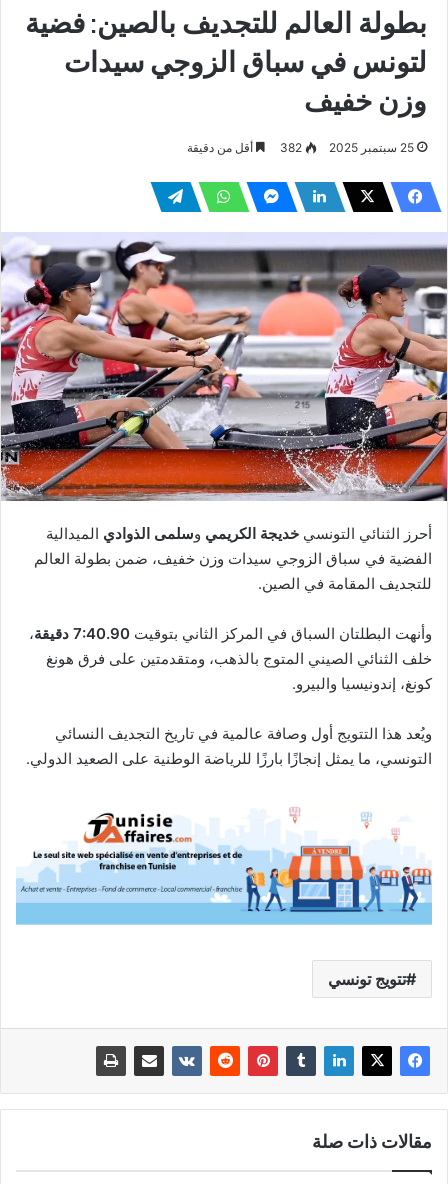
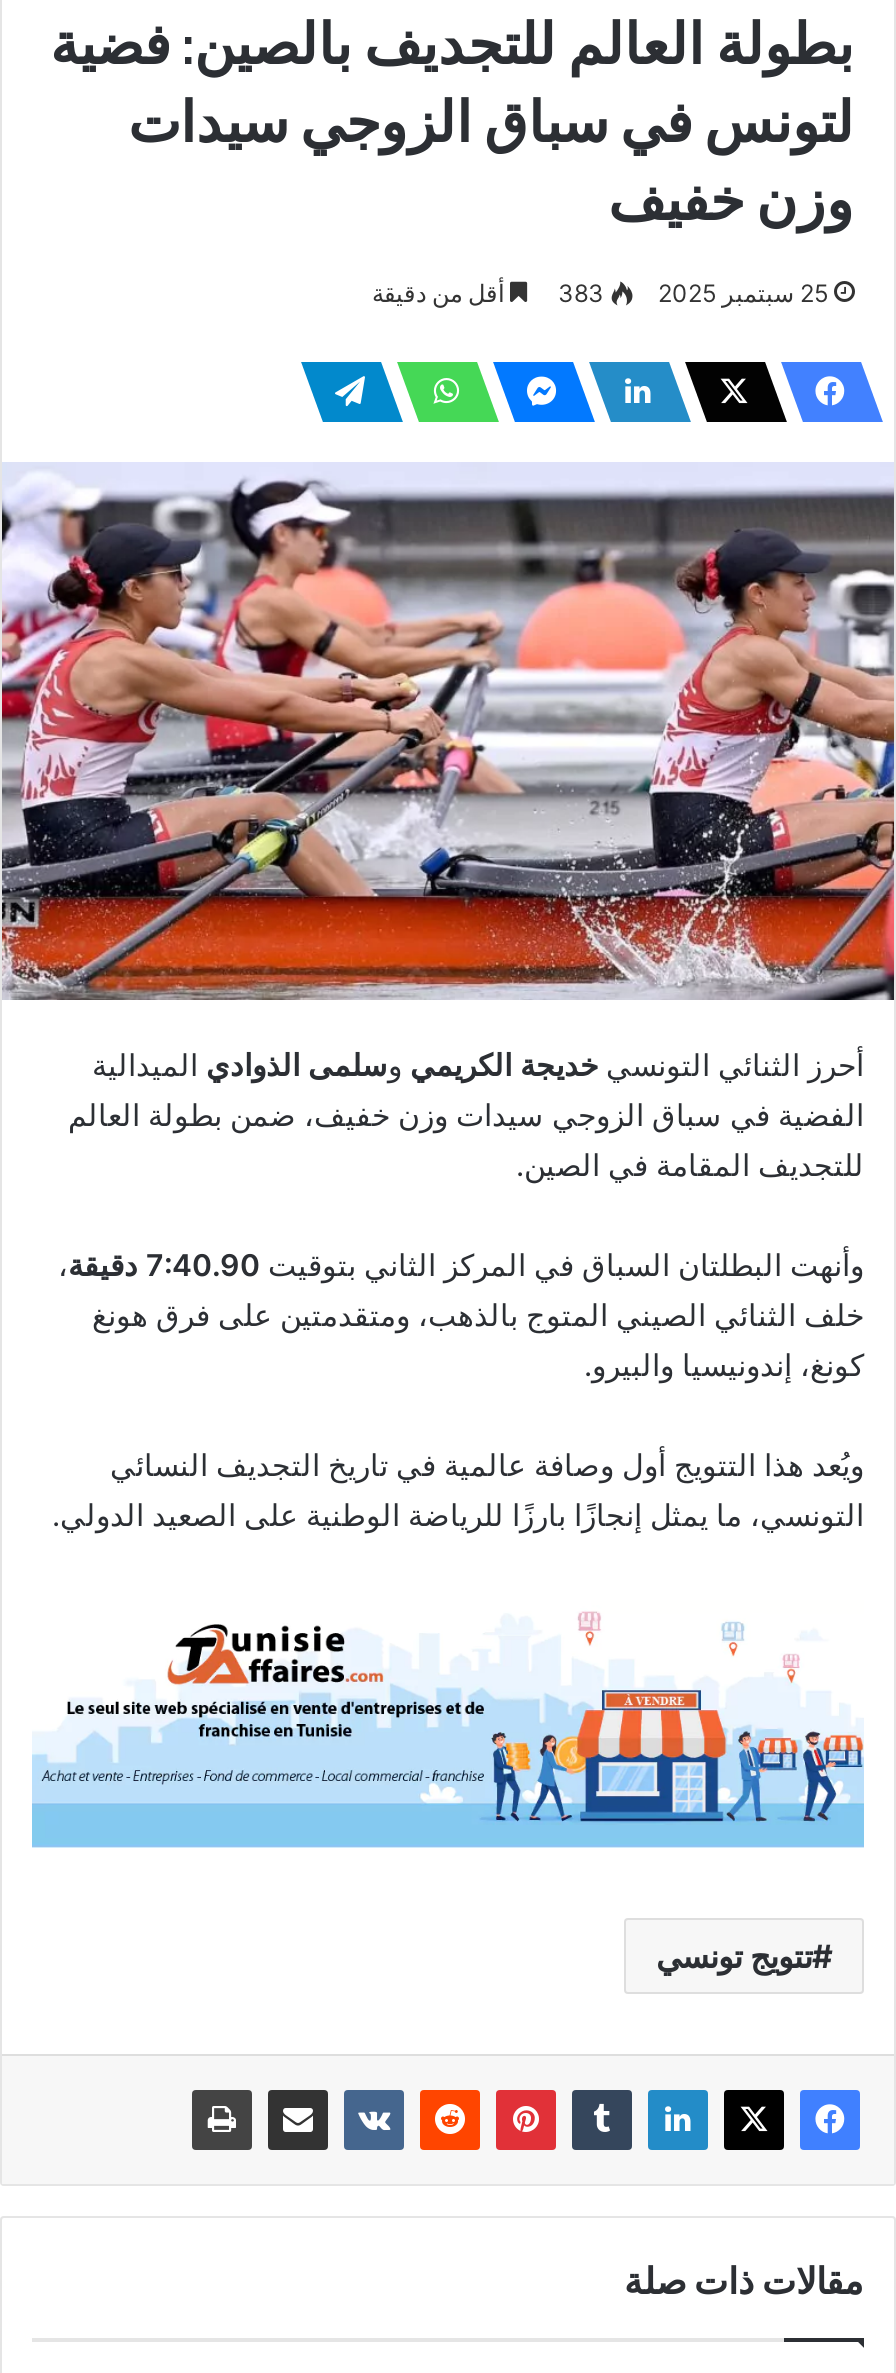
[280,140,302,155] 382 -> [558,278,604,308] 383

